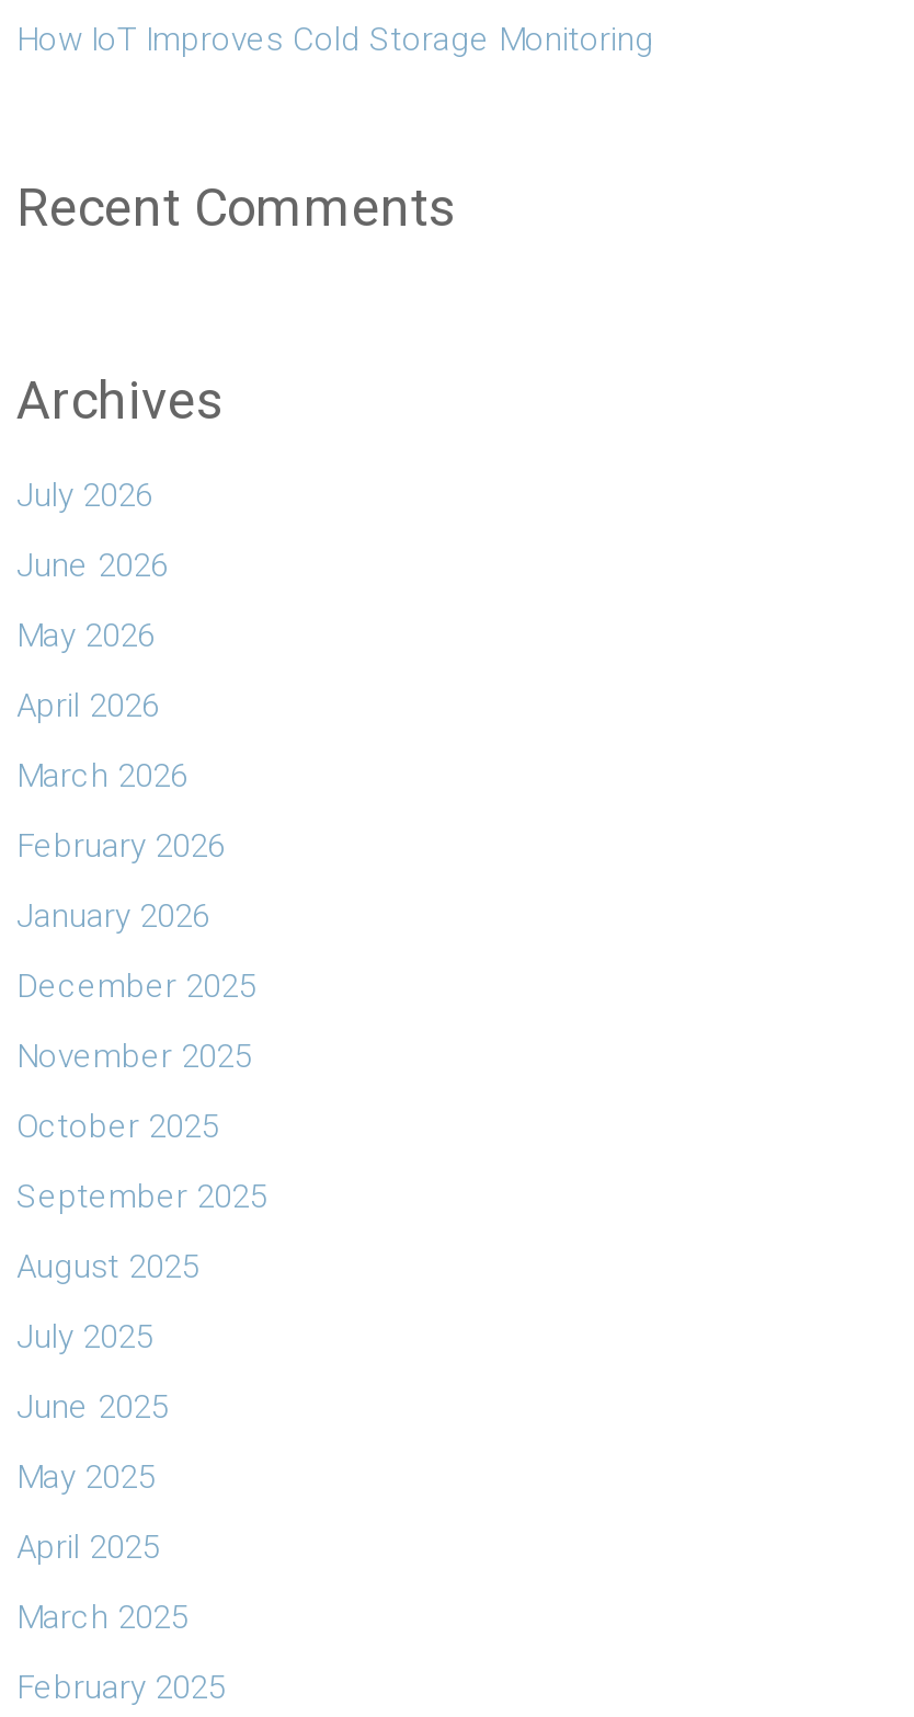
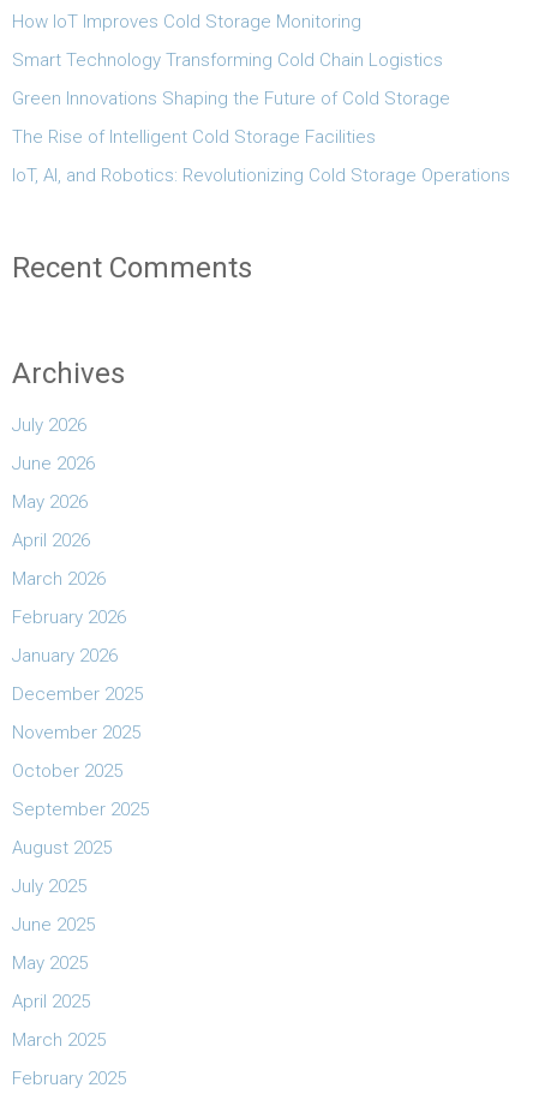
none -> [12,49,511,186] Smart Technology Transforming Cold Chain Logistics | Green Innovations Shaping the Future of Cold Storage | The Rise of Intelligent Cold Storage Facilities | IoT, AI, and Robotics: Revolutionizing Cold Storage Operations

